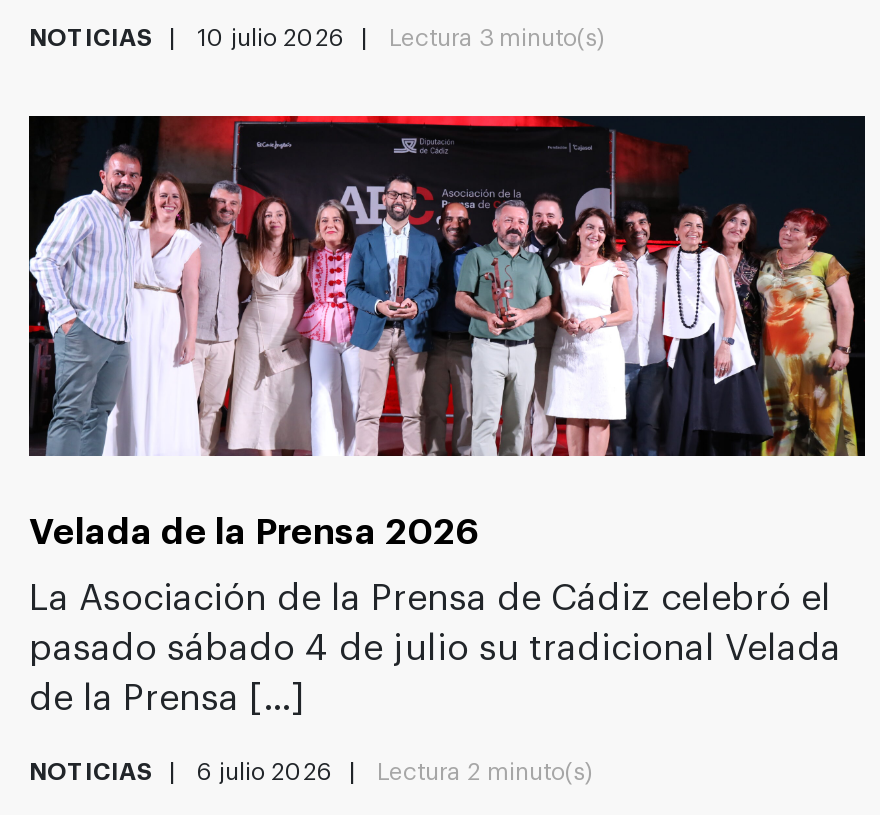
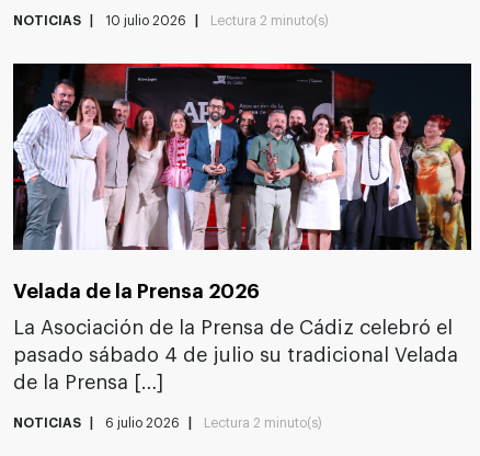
[389,27,605,51] Lectura 3 minuto(s) -> [210,15,329,28] Lectura 2 minuto(s)

